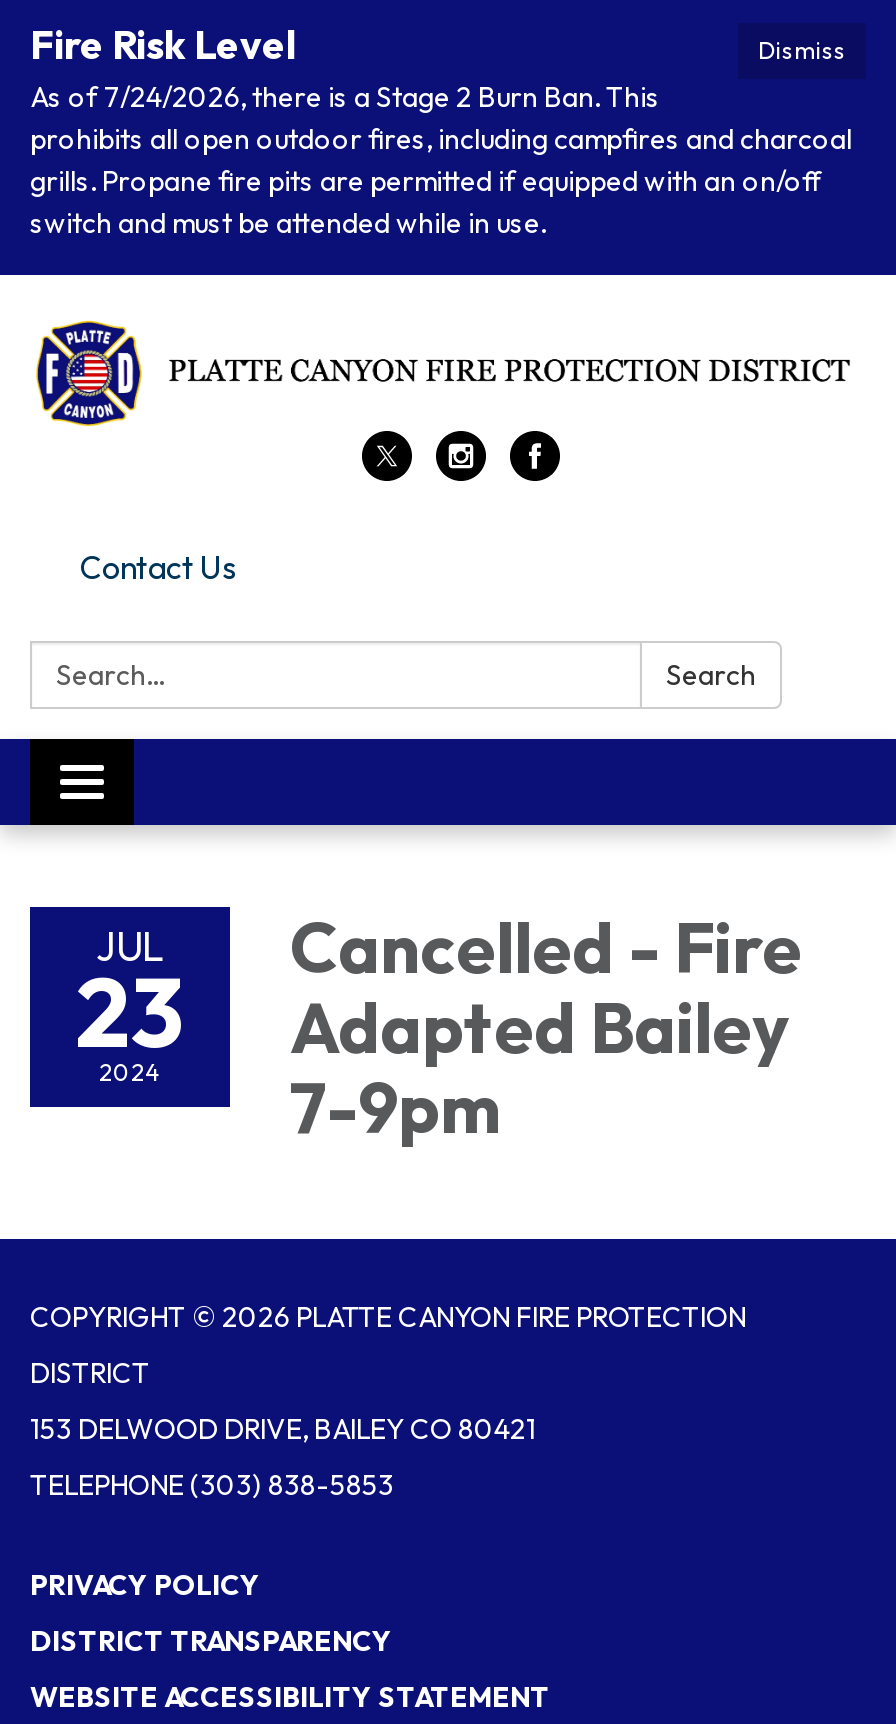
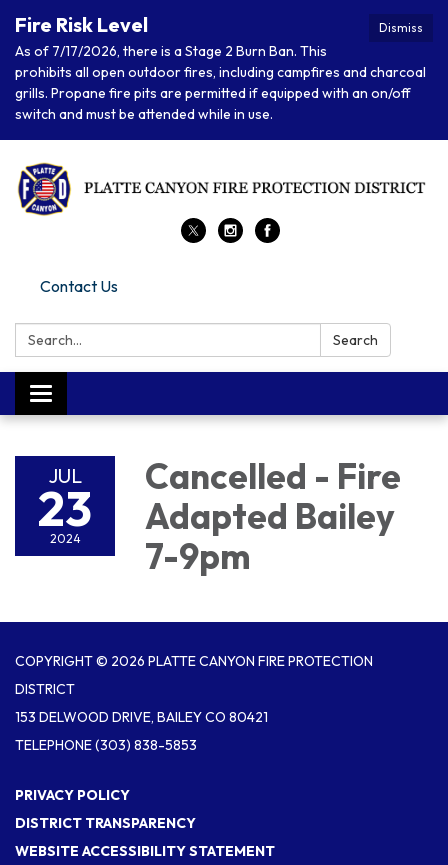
[30,79,660,115] As of 7/24/2026, there is a Stage 2 Burn Ban. This -> [15,42,327,60] As of 7/17/2026, there is a Stage 2 Burn Ban. This

